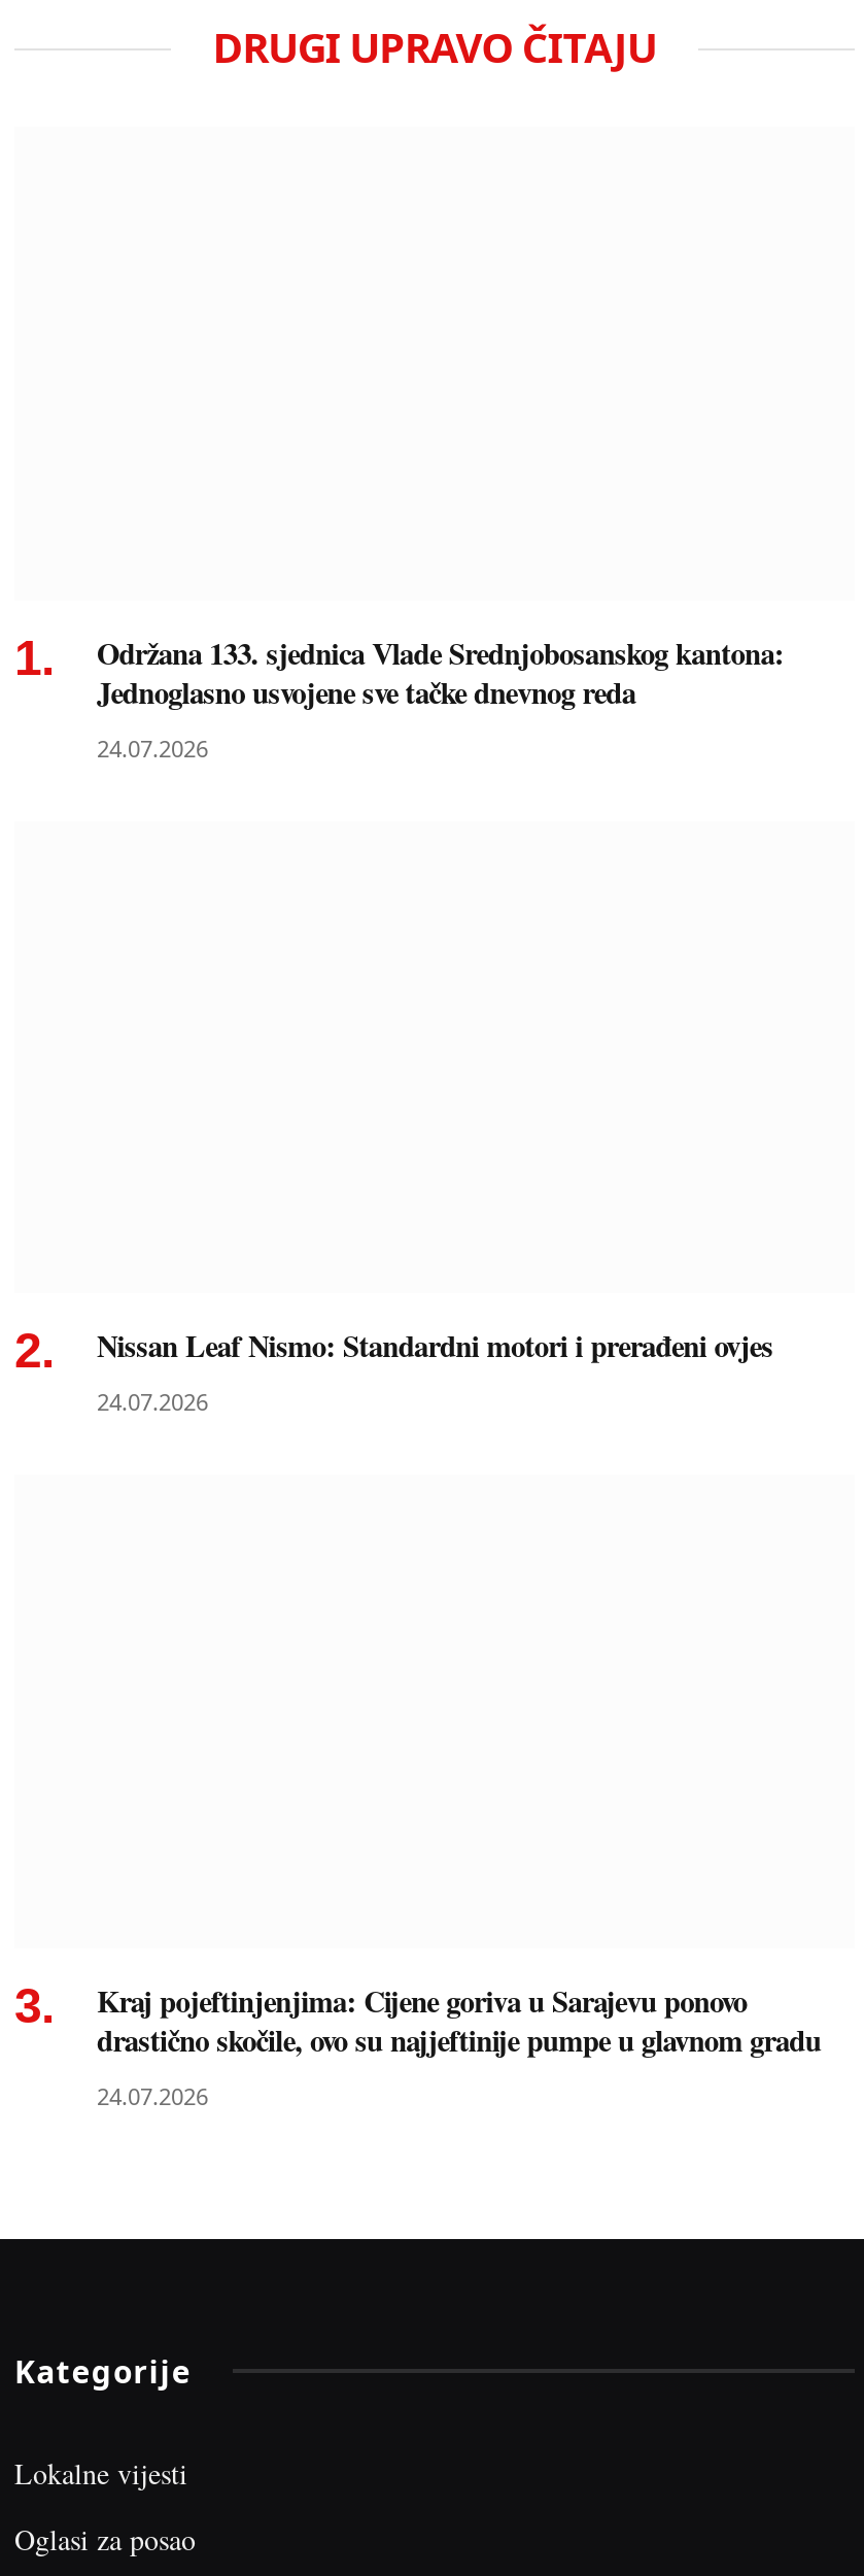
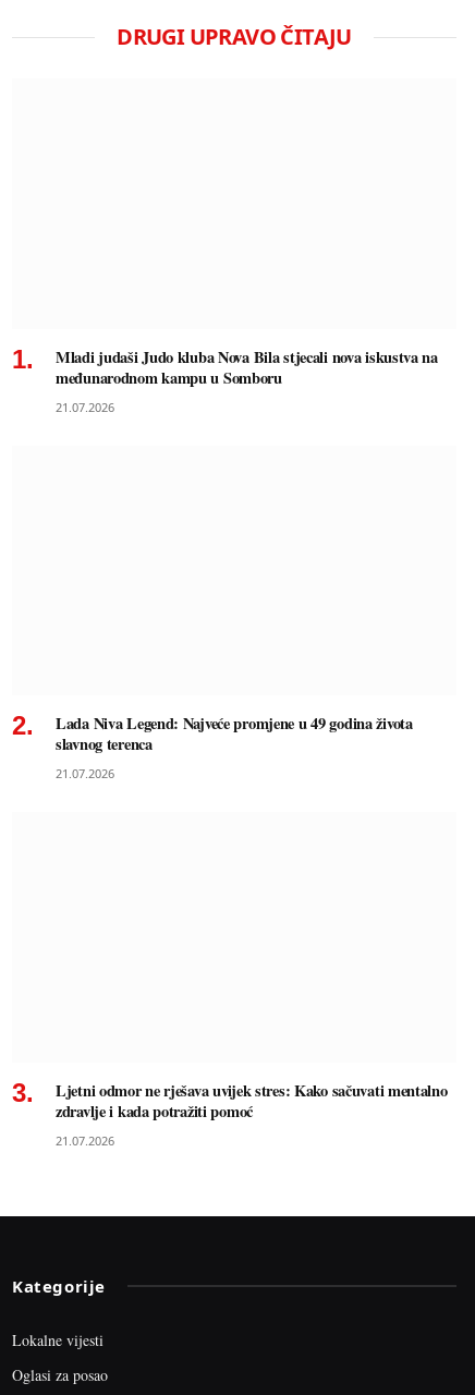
[97,631,784,762] Održana 133. sjednica Vlade Srednjobosanskog kantona: | Jednoglasno usvojene sve tačke dnevnog reda | 24.07.2026 -> [56,345,438,415] Mladi judaši Judo kluba Nova Bila stjecali nova iskustva na | međunarodnom kampu u Somboru | 21.07.2026
[97,1324,773,1417] Nissan Leaf Nismo: Standardni motori i prerađeni ovjes | 24.07.2026 -> [56,712,412,781] Lada Niva Legend: Najveće promjene u 49 godina života | slavnog terenca | 21.07.2026
[97,1978,821,2110] Kraj pojeftinjenjima: Cijene goriva u Sarajevu ponovo | drastično skočile, ovo su najjeftinije pumpe u glavnom gradu | 24.07.2026 -> [56,1078,447,1148] Ljetni odmor ne rješava uvijek stres: Kako sačuvati mentalno | zdravlje i kada potražiti pomoć | 21.07.2026

